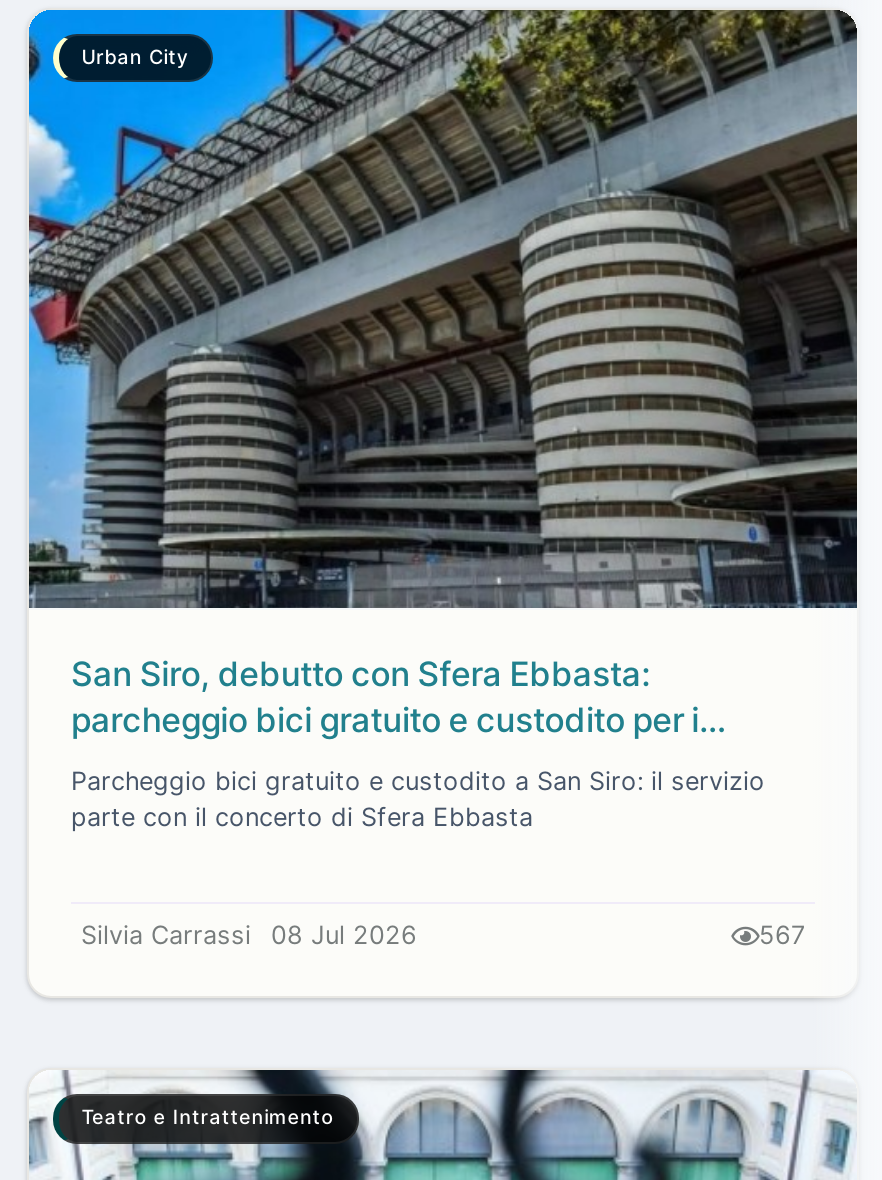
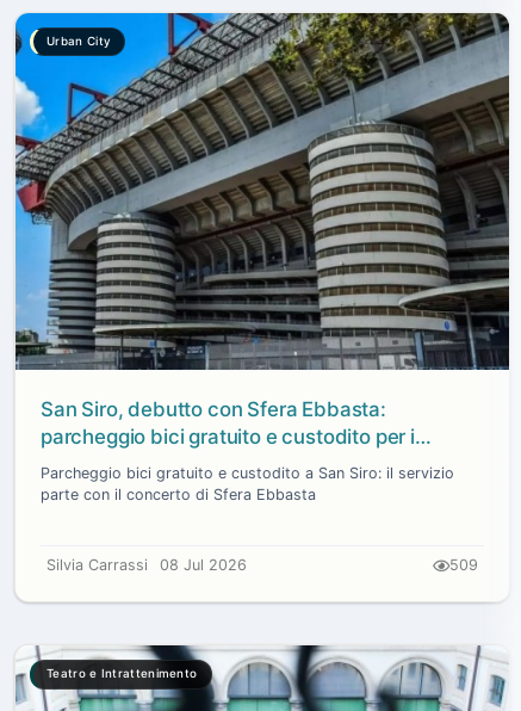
[759,921,805,951] 567 -> [449,556,478,574] 509

